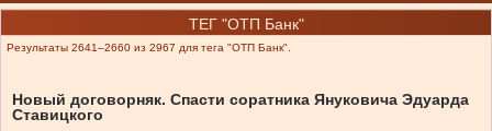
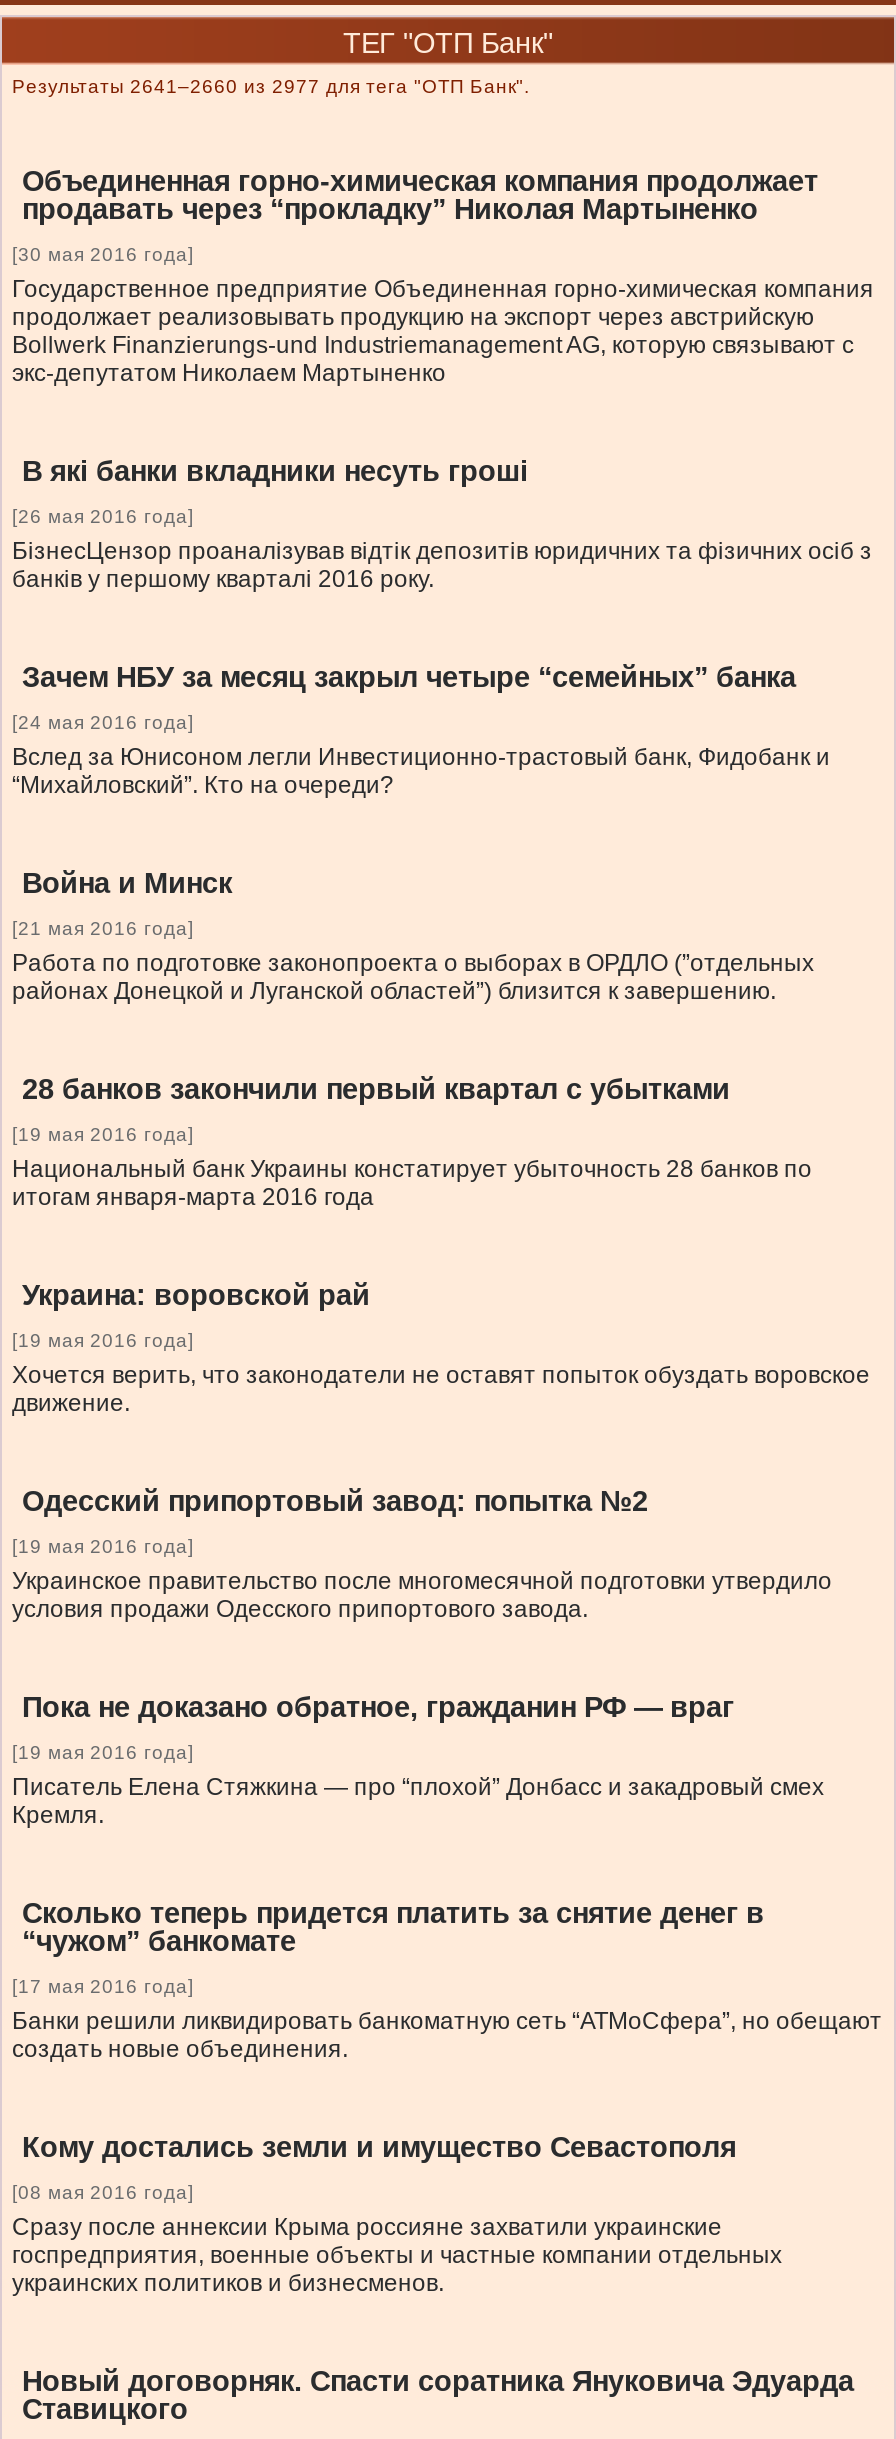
[7,42,291,54] Результаты 2641–2660 из 2967 для тега "ОТП Банк". -> [12,76,882,2298] Результаты 2641–2660 из 2977 для тега "ОТП Банк". | Объединенная горно-химическая компания продолжает | продавать через “прокладку” Николая Мартыненко | [30 мая 2016 года] | Государственное предприятие Объединенная горно-химическая компания | продолжает реализовывать продукцию на экспорт через австрийскую | Bollwerk Finanzierungs-und Industriemanagement AG, которую связывают с | экс-депутатом Николаем Мартыненко | В які банки вкладники несуть гроші | [26 мая 2016 года] | БізнесЦензор проаналізував відтік депозитів юридичних та фізичних осіб з | банків у першому кварталі 2016 року. | Зачем НБУ за месяц закрыл четыре “семейных” банка | [24 мая 2016 года] | Вслед за Юнисоном легли Инвестиционно-трастовый банк, Фидобанк и | “Михайловский”. Кто на очереди? | Война и Минск | [21 мая 2016 года] | Работа по подготовке законопроекта о выборах в ОРДЛО (”отдельных | районах Донецкой и Луганской областей”) близится к завершению. | 28 банков закончили первый квартал с убытками | [19 мая 2016 года] | Национальный банк Украины констатирует убыточность 28 банков по | итогам января-марта 2016 года | Украина: воровской рай | [19 мая 2016 года] | Хочется верить, что законодатели не оставят попыток обуздать воровское | движение. | Одесский припортовый завод: попытка №2 | [19 мая 2016 года] | Украинское правительство после многомесячной подготовки утвердило | условия продажи Одесского припортового завода. | Пока не доказано обратное, гражданин РФ — враг | [19 мая 2016 года] | Писатель Елена Стяжкина — про “плохой” Донбасс и закадровый смех | Кремля. | Сколько теперь придется платить за снятие денег в | “чужом” банкомате | [17 мая 2016 года] | Банки решили ликвидировать банкоматную сеть “АТМоСфера”, но обещают | создать новые объединения. | Кому достались земли и имущество Севастополя | [08 мая 2016 года] | Сразу после аннексии Крыма россияне захватили украинские | госпредприятия, военные объекты и частные компании отдельных | украинских политиков и бизнесменов.

